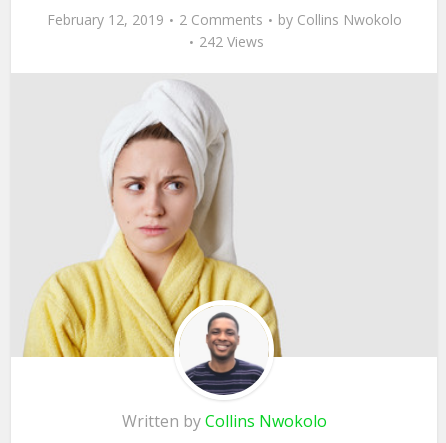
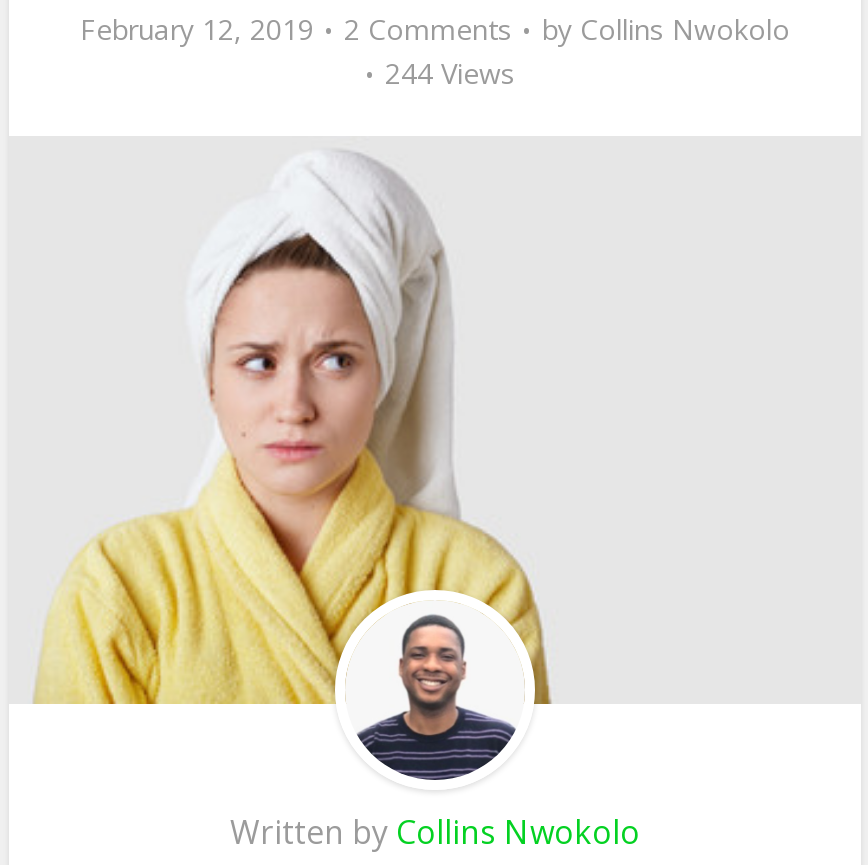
[199,32,264,51] 242 Views -> [385,54,515,92] 244 Views

